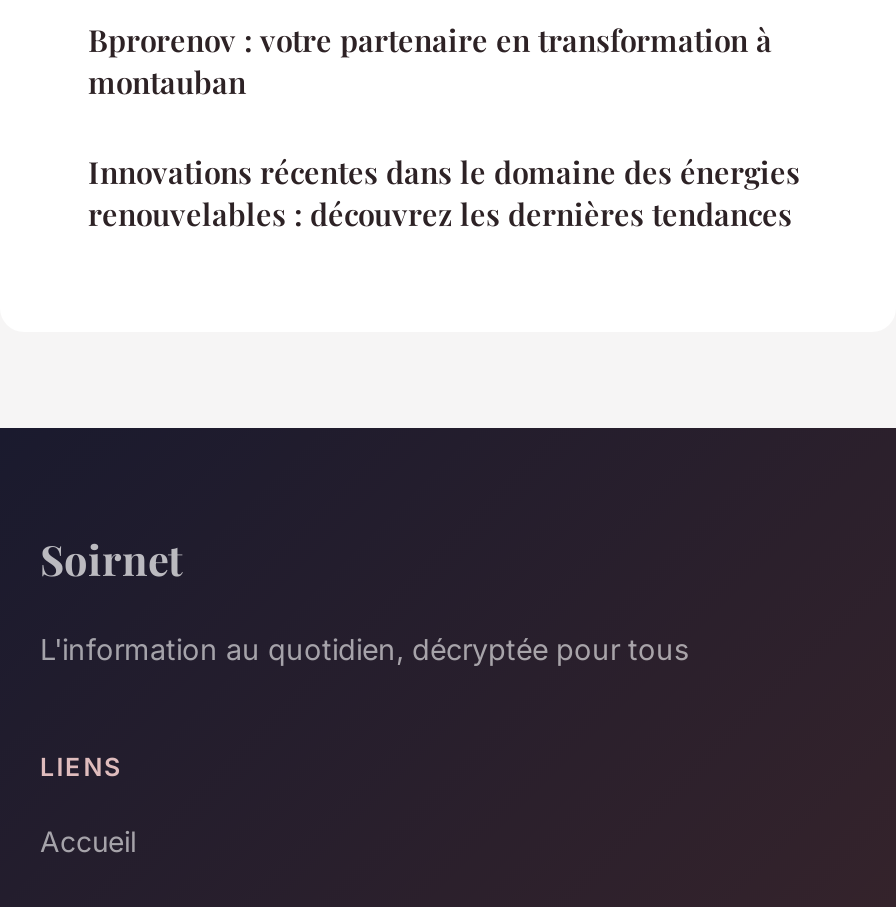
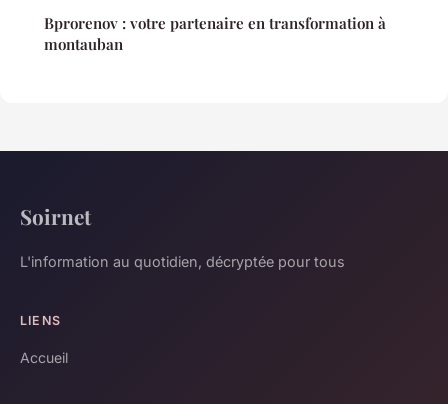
[88,153,800,235] Innovations récentes dans le domaine des énergies | renouvelables : découvrez les dernières tendances -> none

